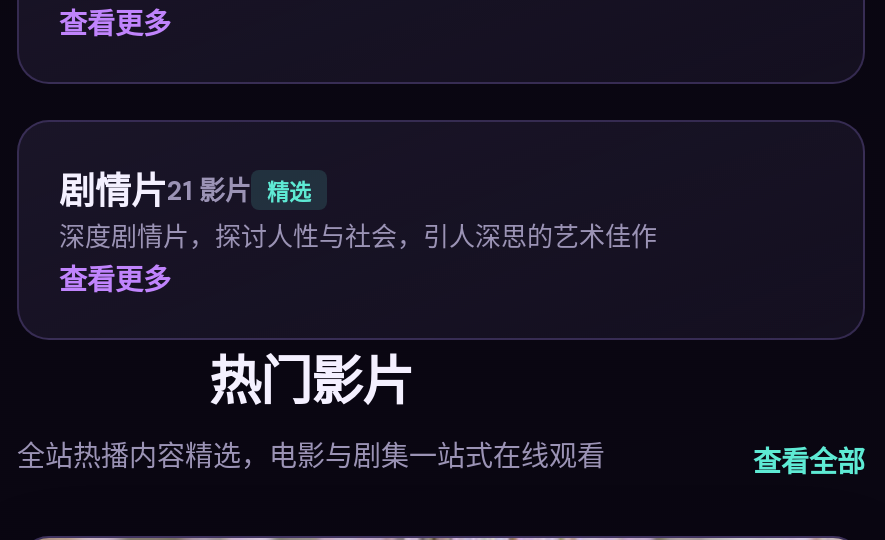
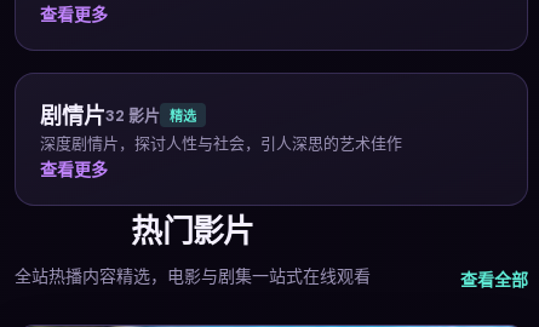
[59,168,311,216] 剧情片21影片 精选 -> [40,102,196,131] 剧情片32影片 精选

